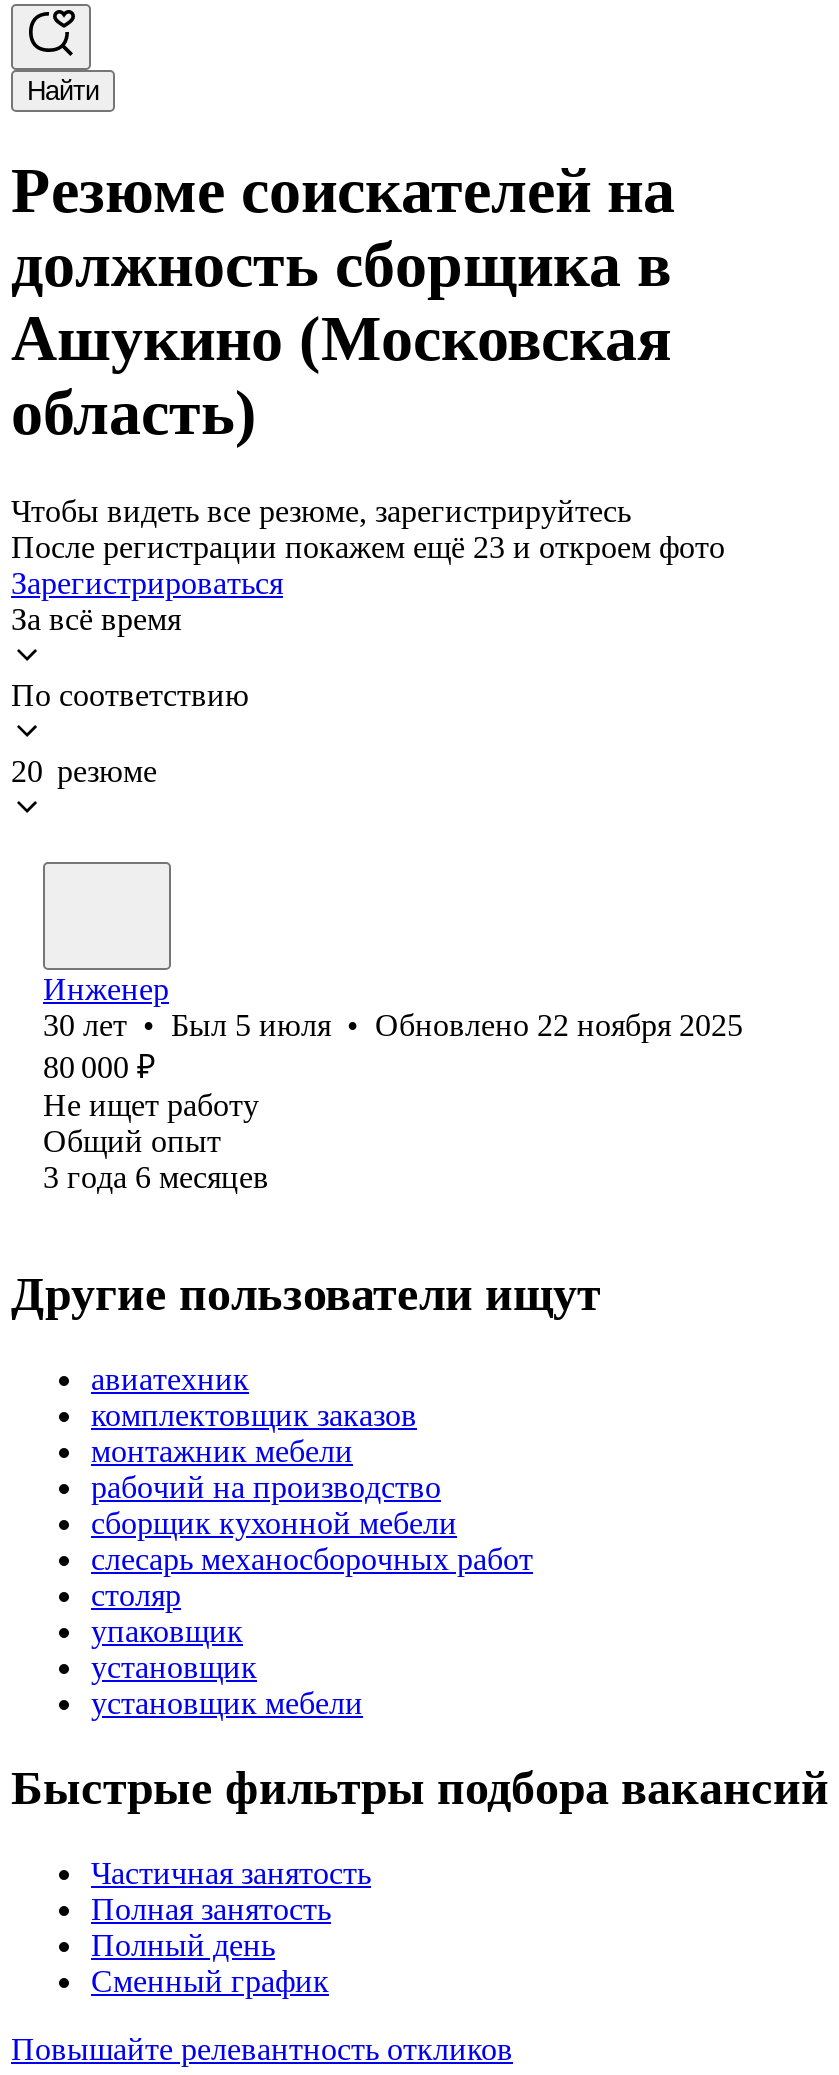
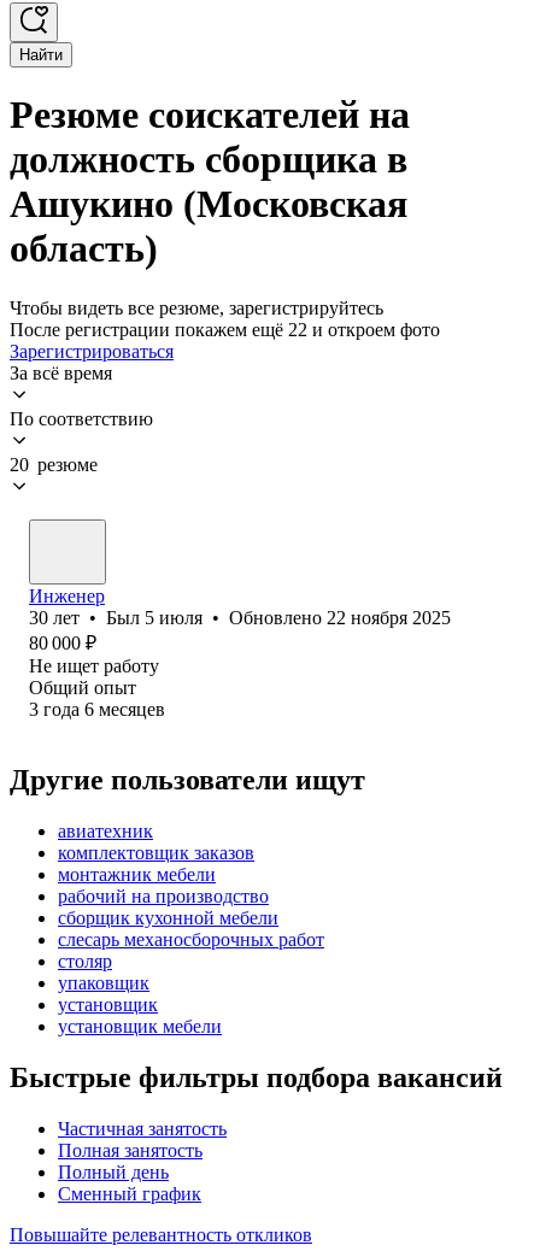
[11,530,725,564] После регистрации покажем ещё 23 и откроем фото -> [10,319,440,340] После регистрации покажем ещё 22 и откроем фото

